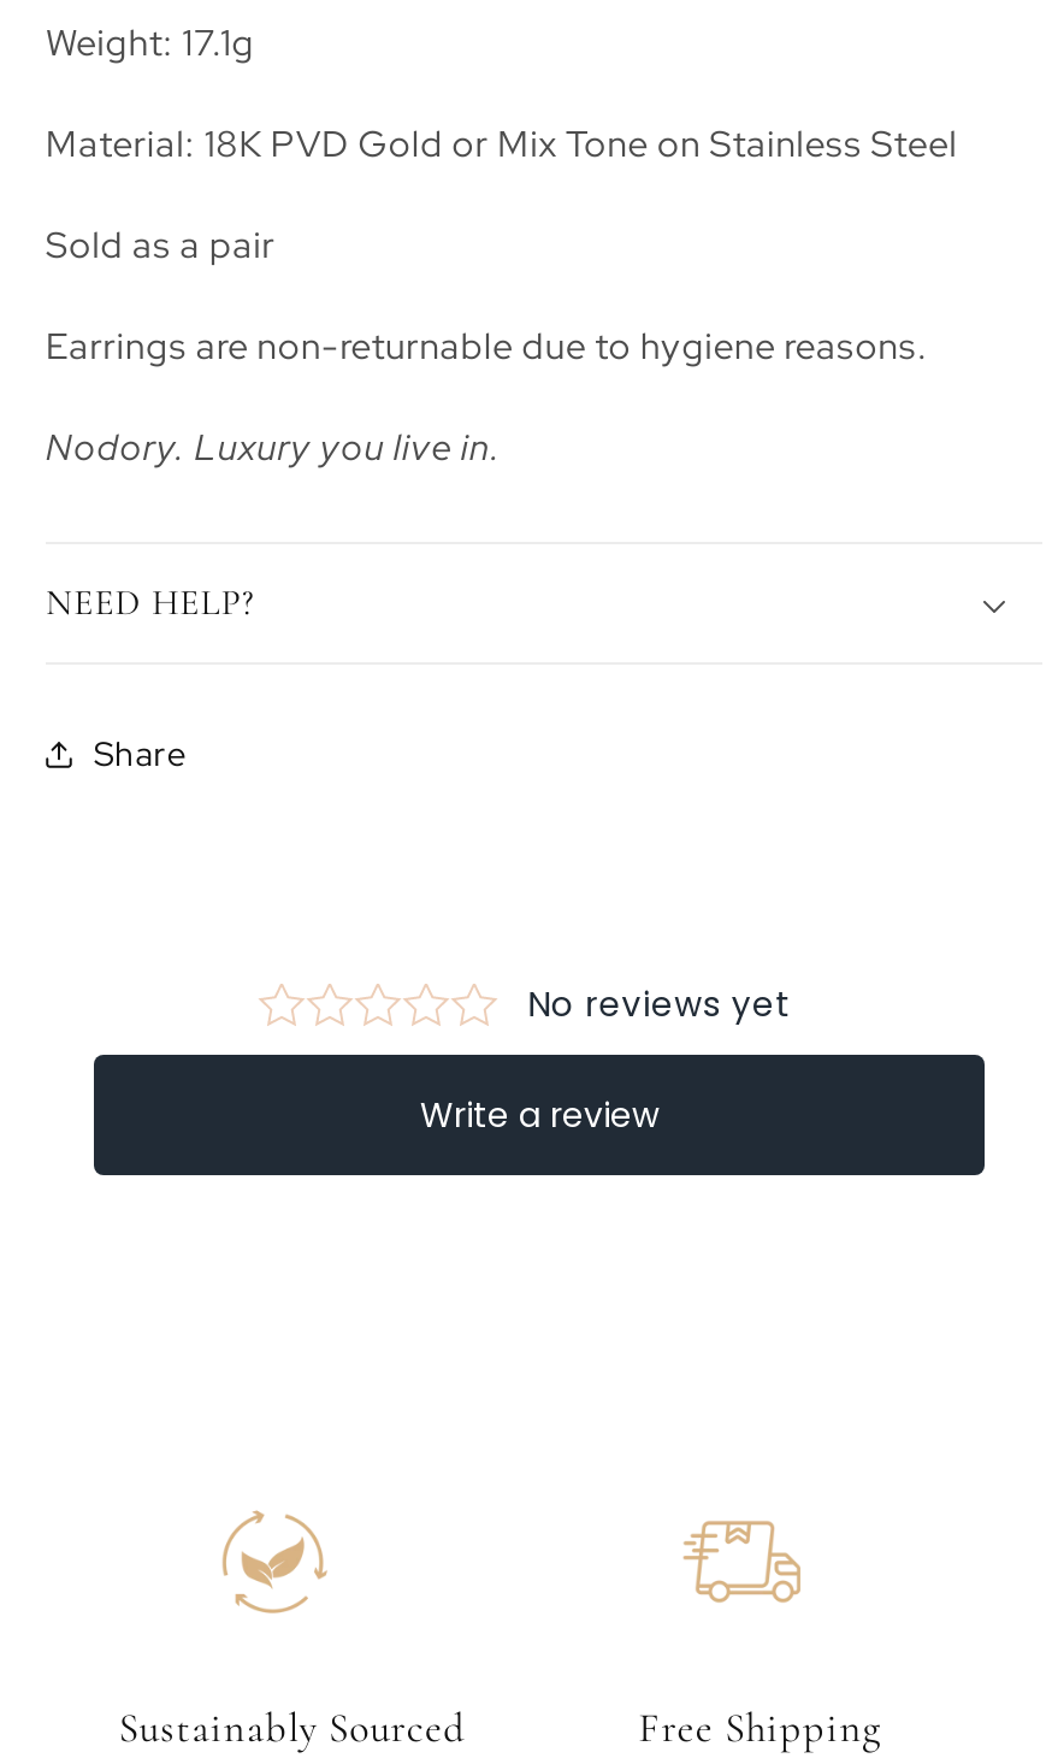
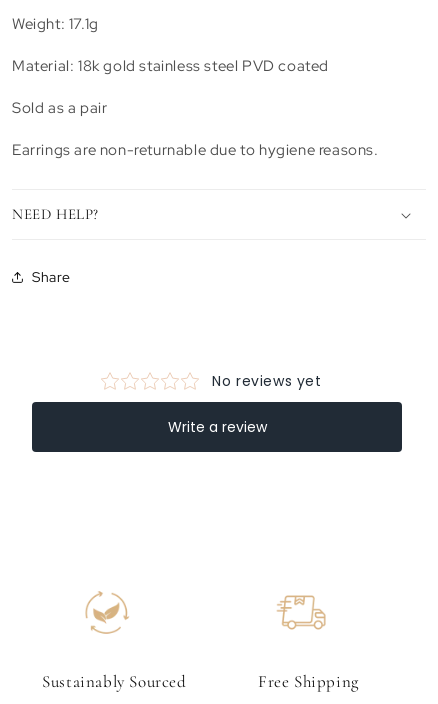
[46,120,958,169] Material: 18K PVD Gold or Mix Tone on Stainless Steel -> [12,56,329,76] Material: 18k gold stainless steel PVD coated
[46,424,501,472] Nodory. Luxury you live in. -> none

